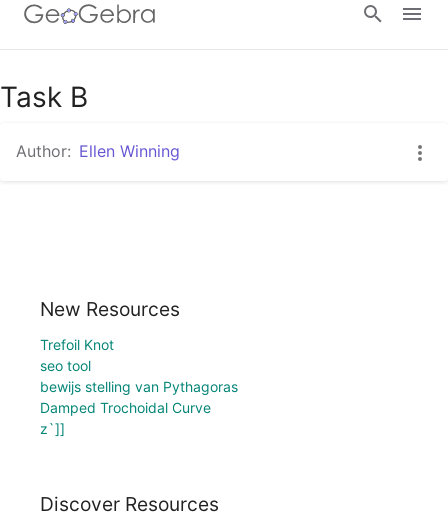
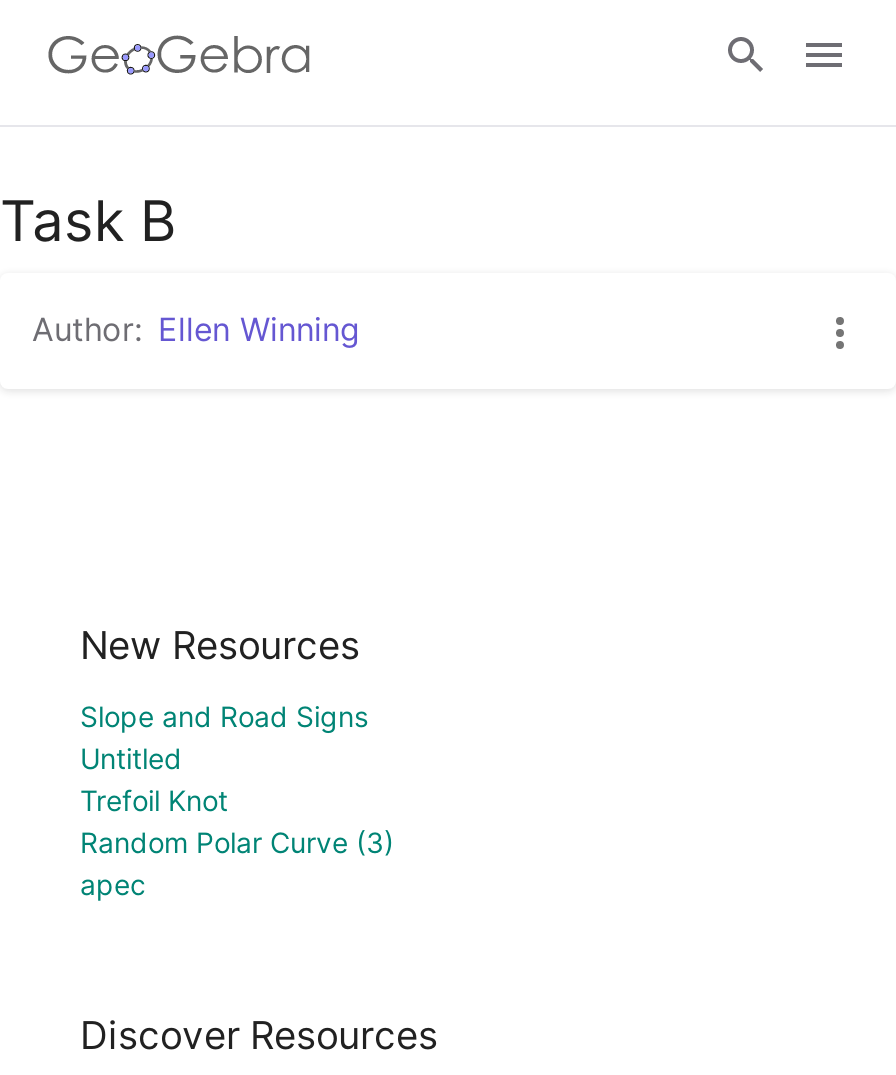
none -> [80,699,368,775] Slope and Road Signs | Untitled
moved [40,336,114,353] -> [80,783,228,817]: Trefoil Knot
[40,357,238,437] seo tool | bewijs stelling van Pythagoras | Damped Trochoidal Curve | z`]] -> [80,825,394,901] Random Polar Curve (3) | apec

